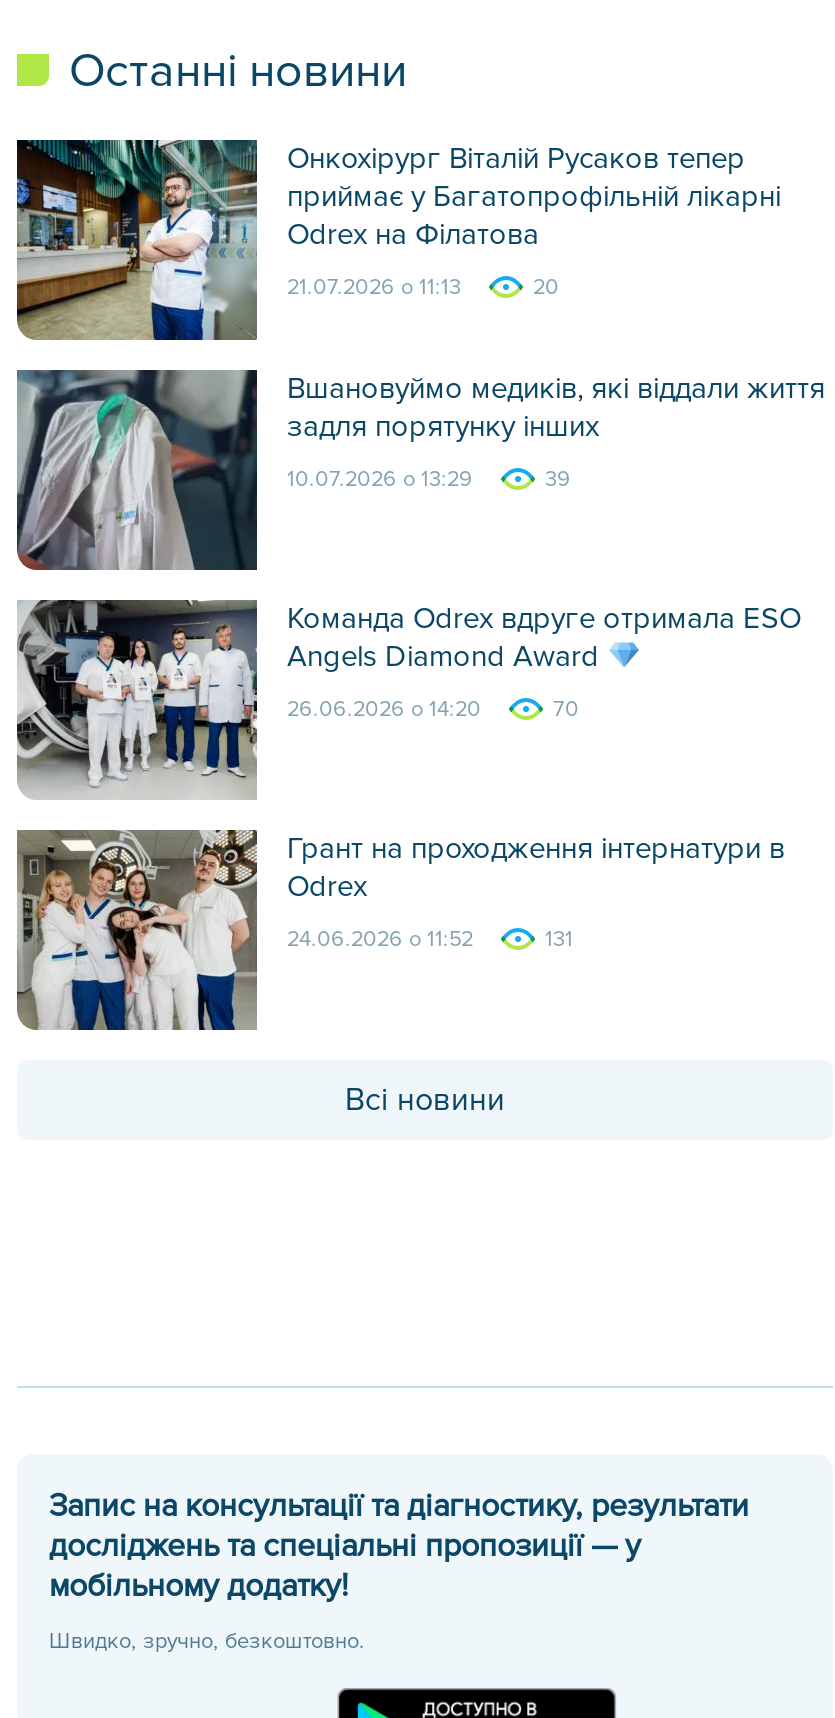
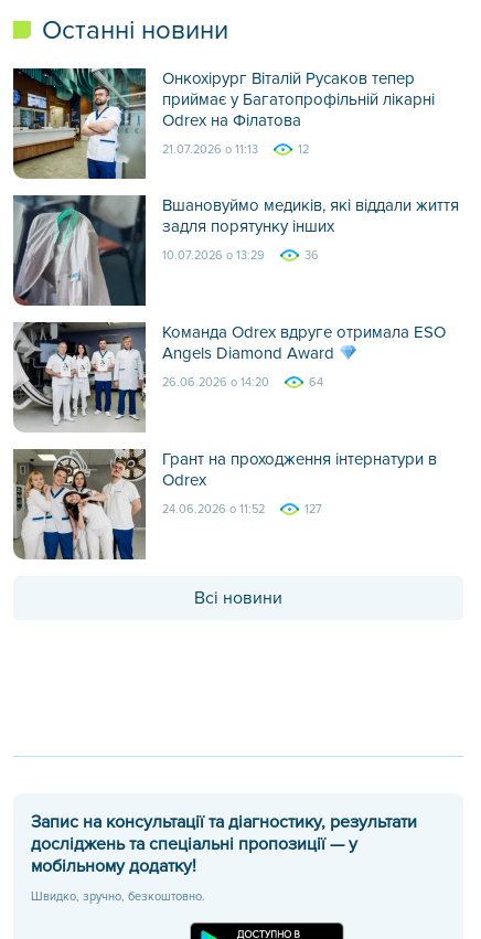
[533,275,559,301] 20 -> [298,143,309,157] 12
[545,467,571,493] 39 -> [304,249,319,263] 36
[553,697,579,723] 70 -> [309,376,323,390] 64
[545,927,573,953] 131 -> [304,503,322,517] 127

